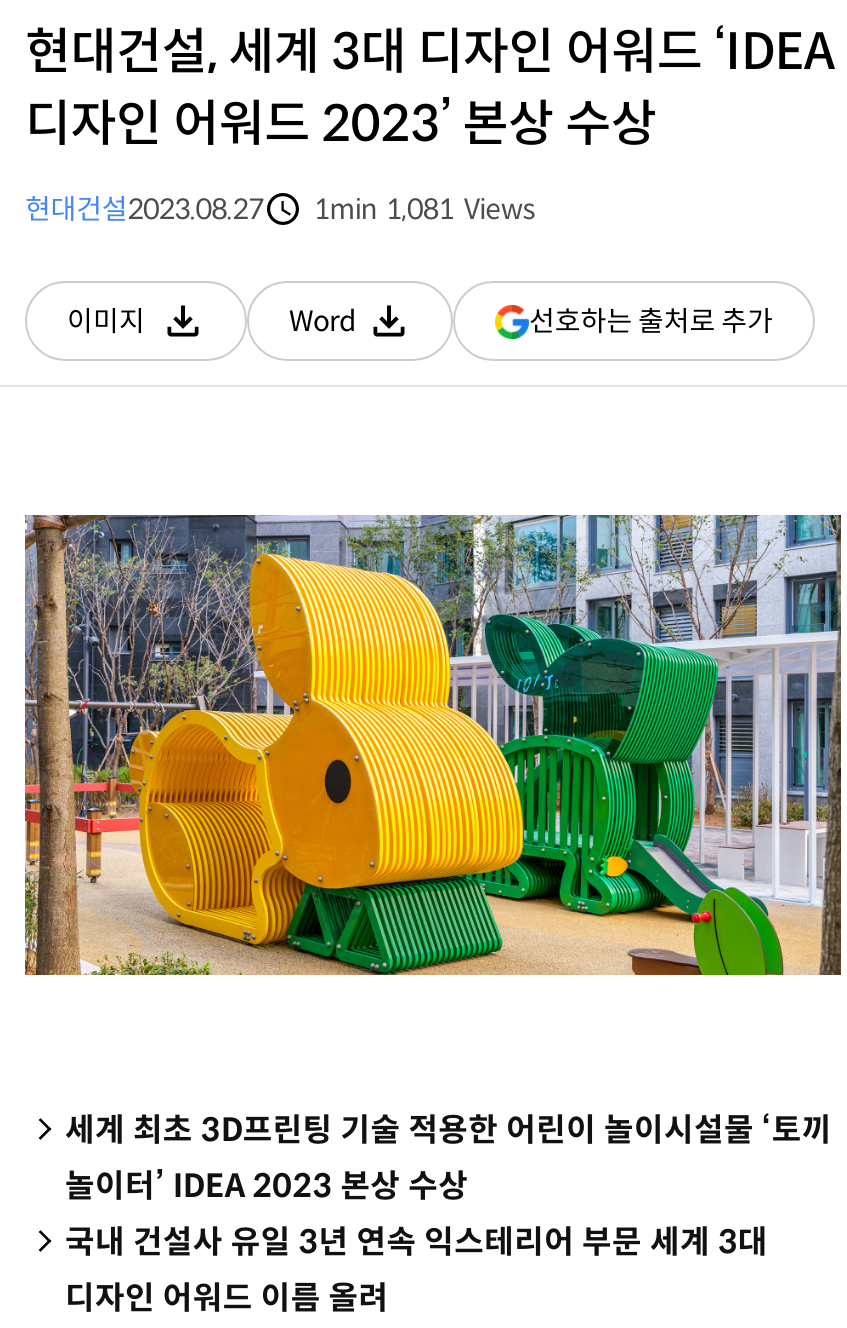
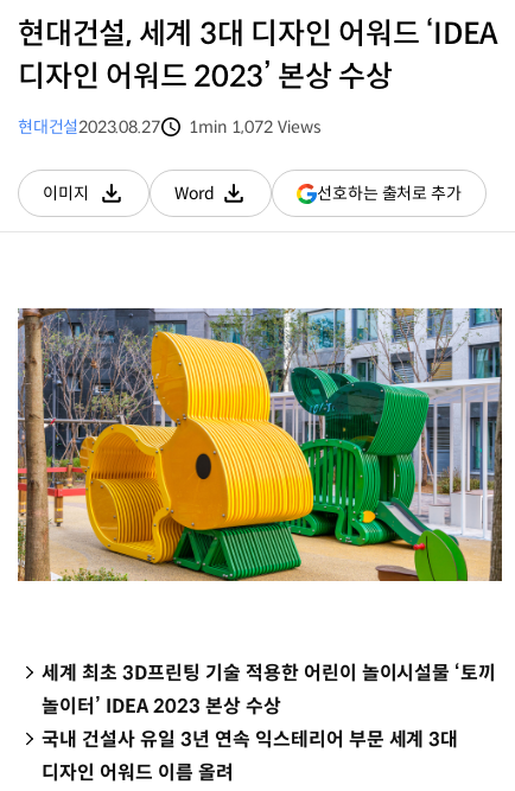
[386,191,536,227] 1,081 Views -> [232,116,321,138] 1,072 Views

